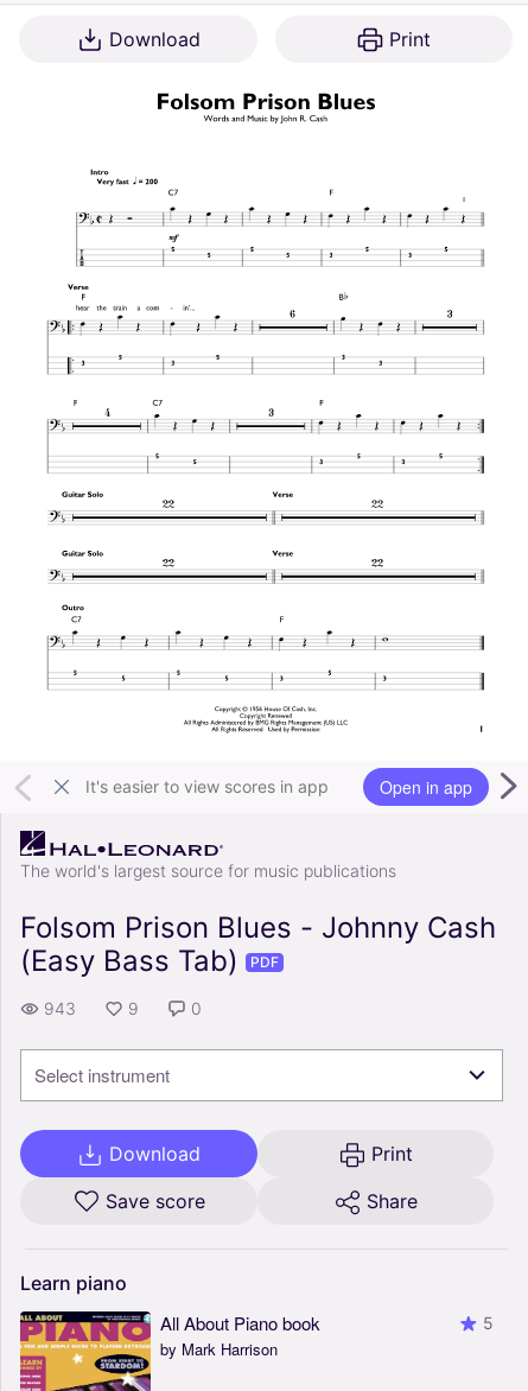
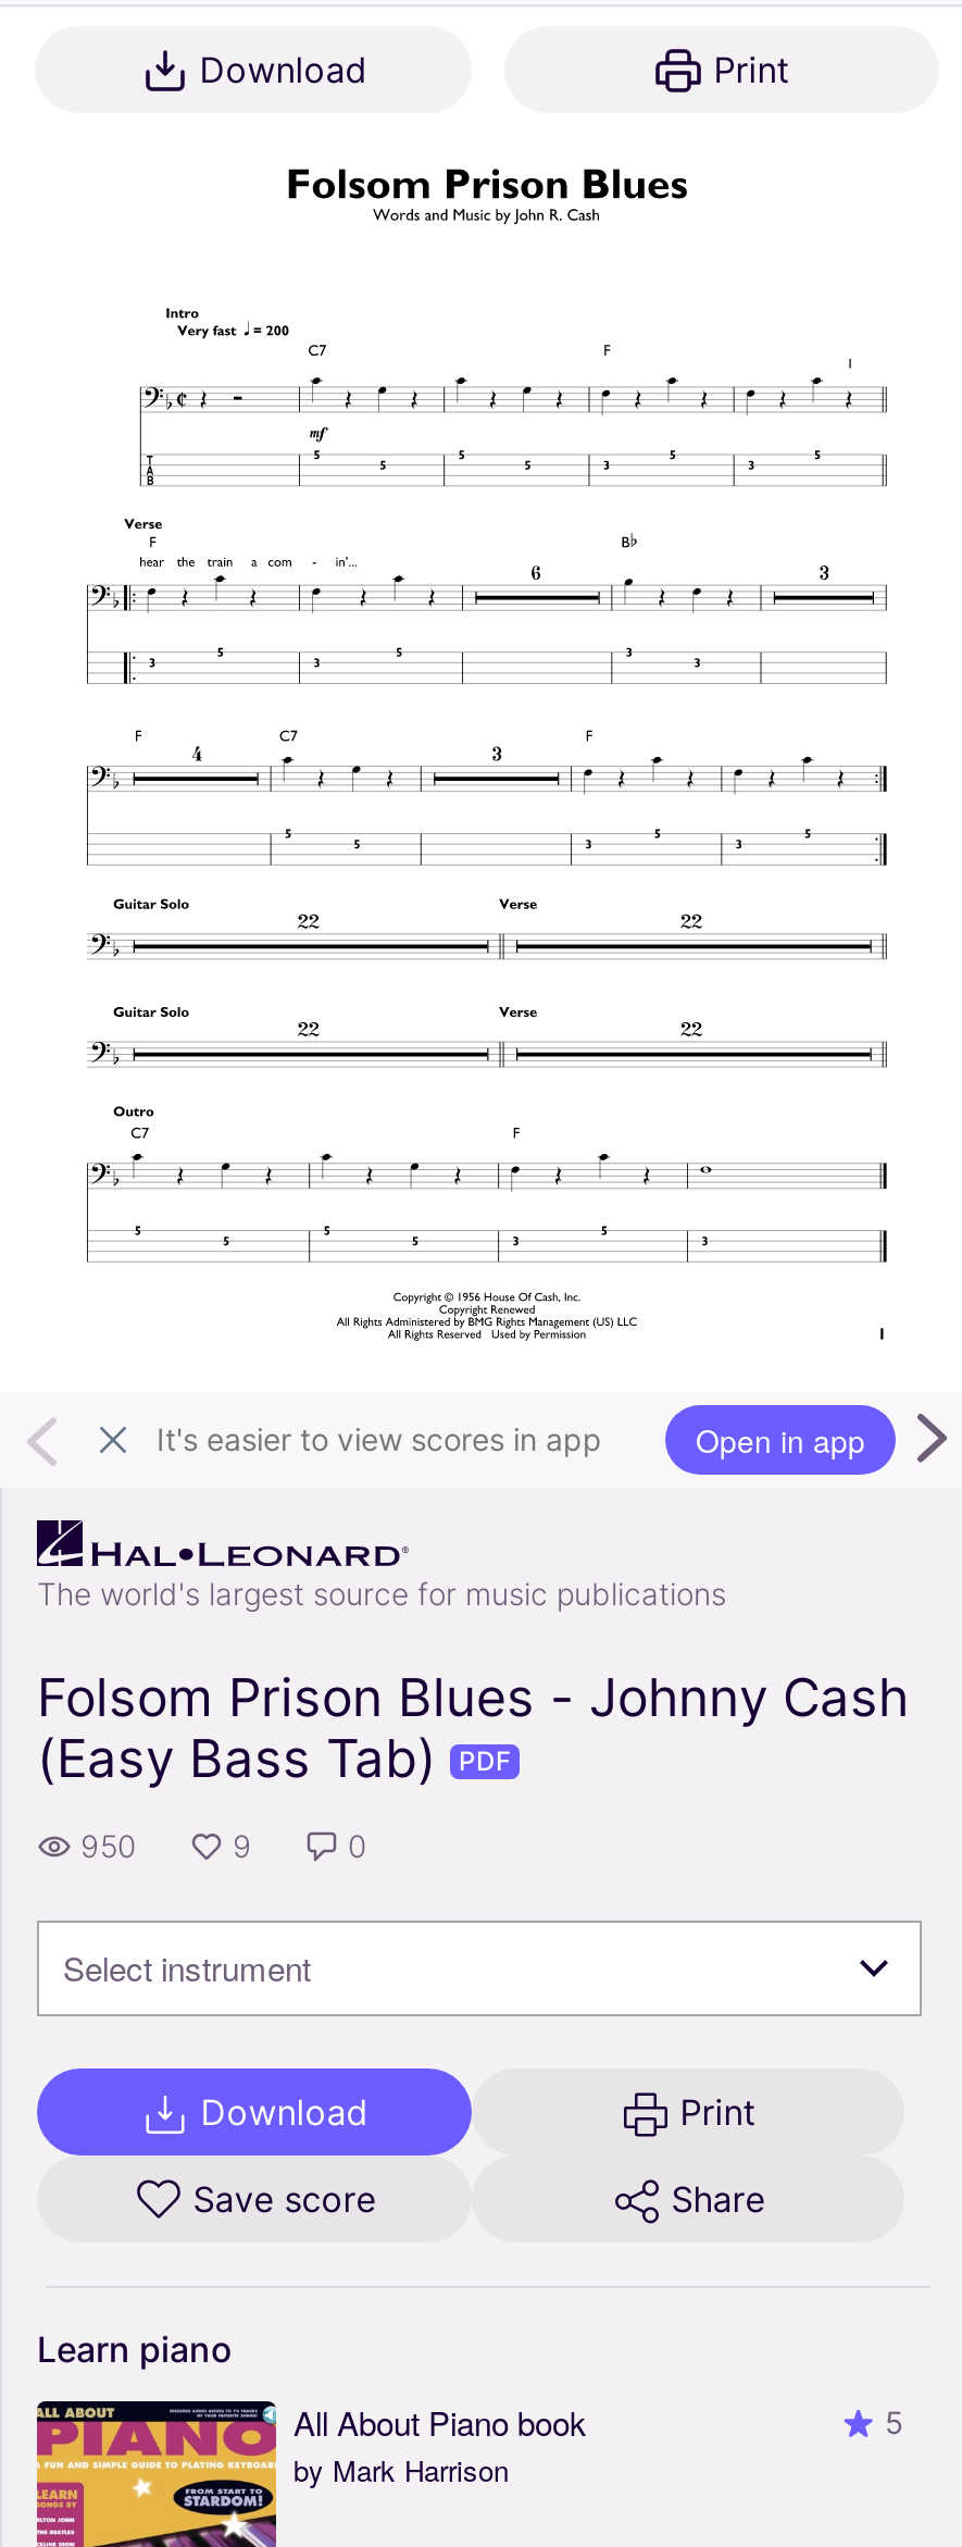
[44,999,76,1019] 943 -> [80,1828,137,1865] 950

